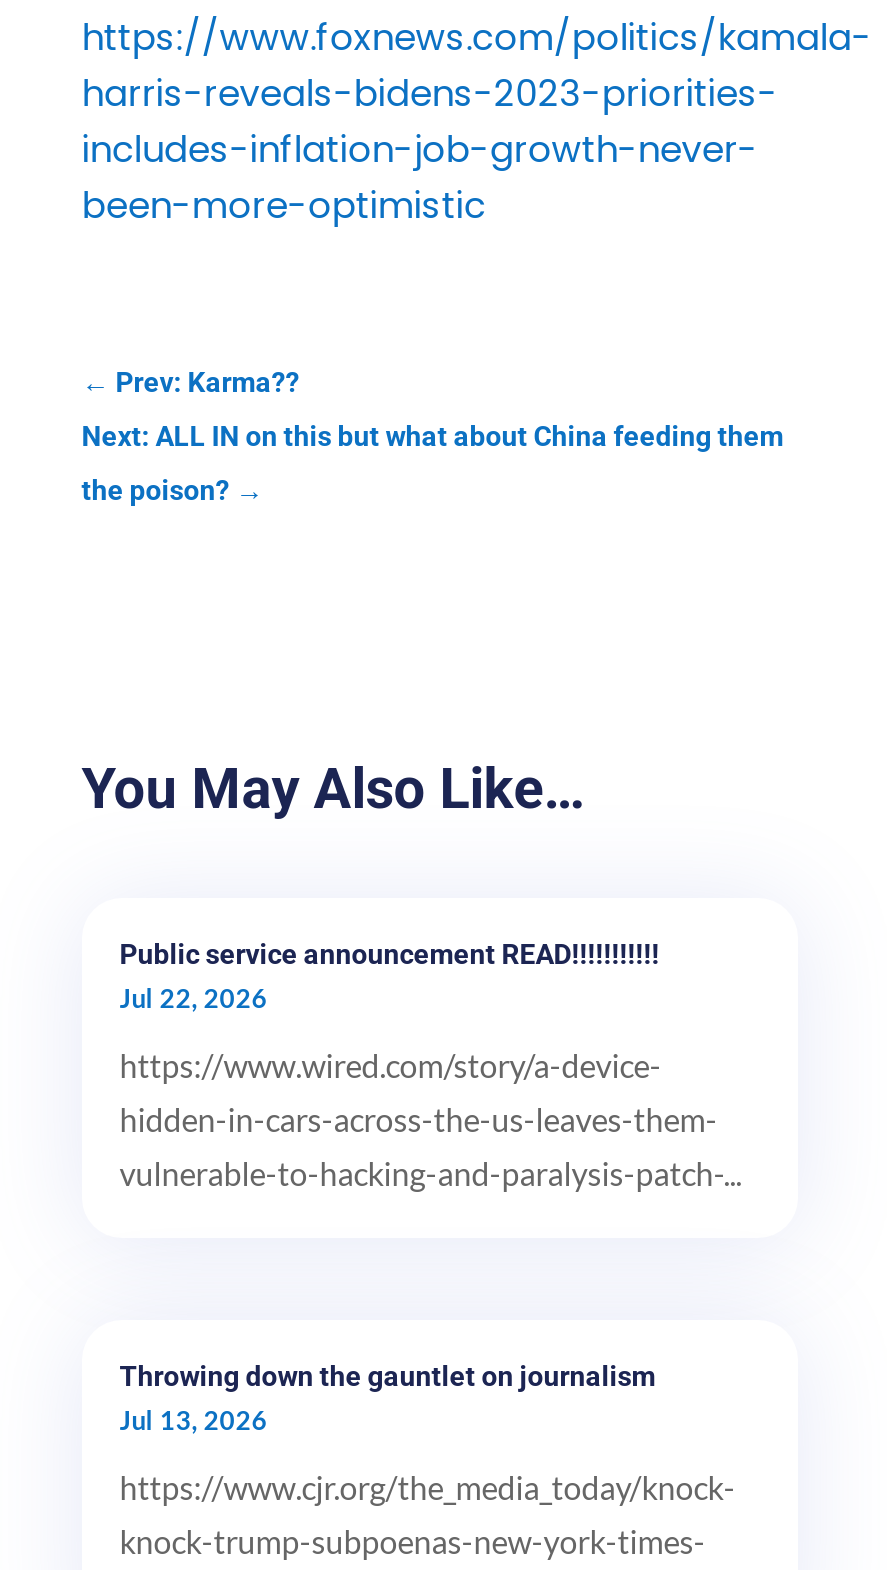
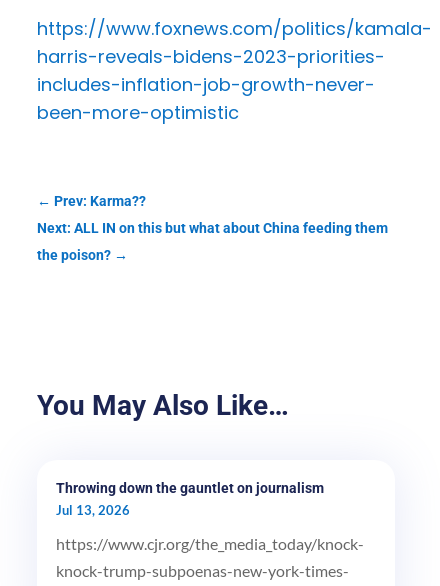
[120,938,742,1192] Public service announcement READ!!!!!!!!!!! | Jul 22, 2026 | https://www.wired.com/story/a-device- | hidden-in-cars-across-the-us-leaves-them- | vulnerable-to-hacking-and-paralysis-patch-... -> none

